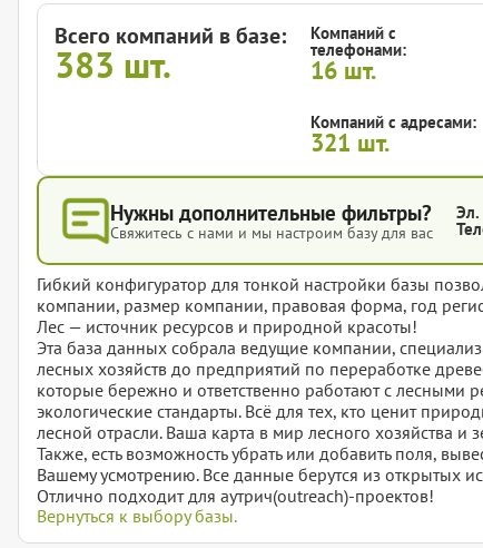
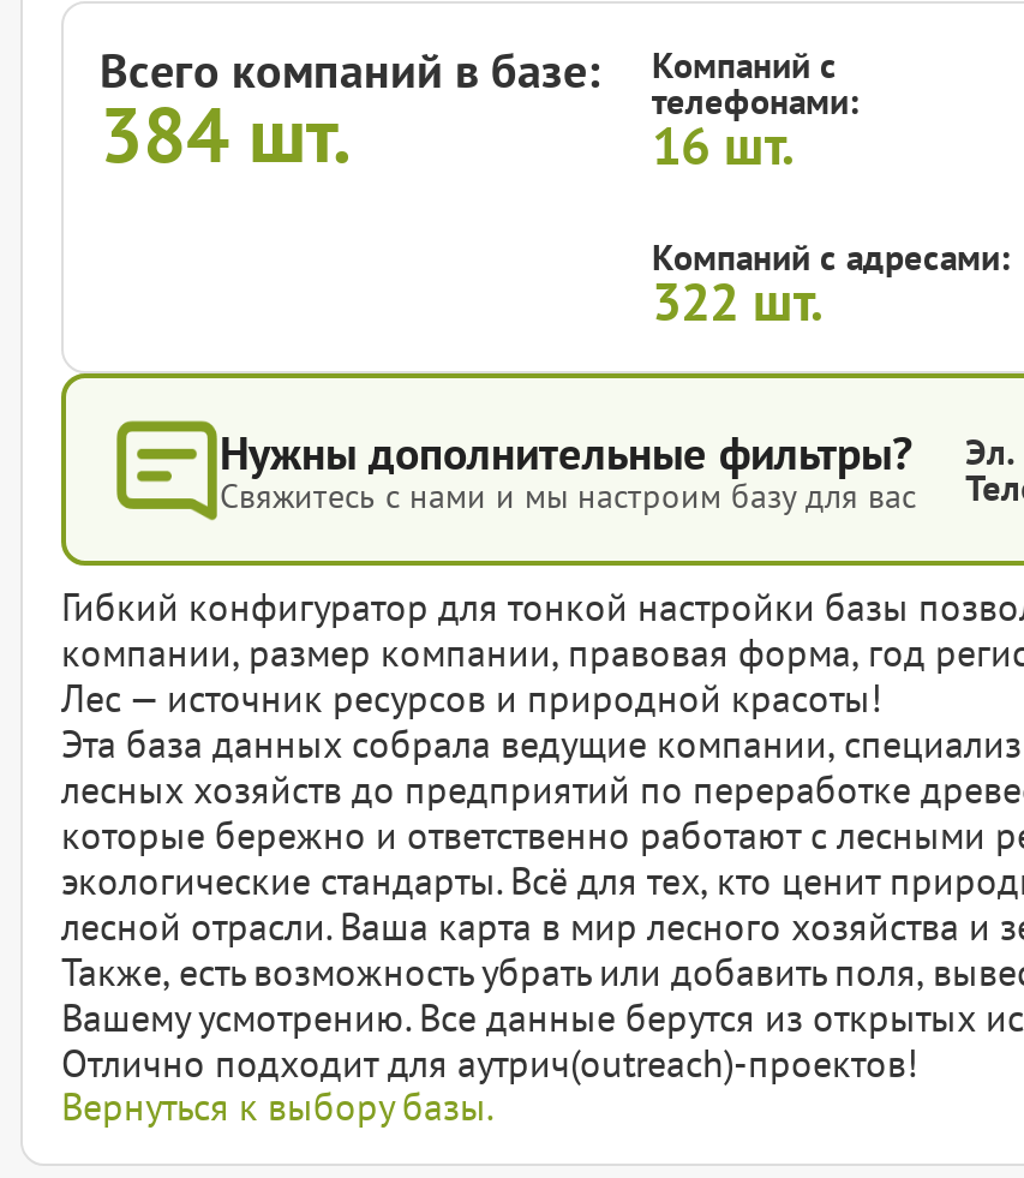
[55,41,171,88] 383шт. -> [100,83,352,184] 384шт.
[310,127,390,158] 321шт. -> [652,267,822,335] 322шт.

